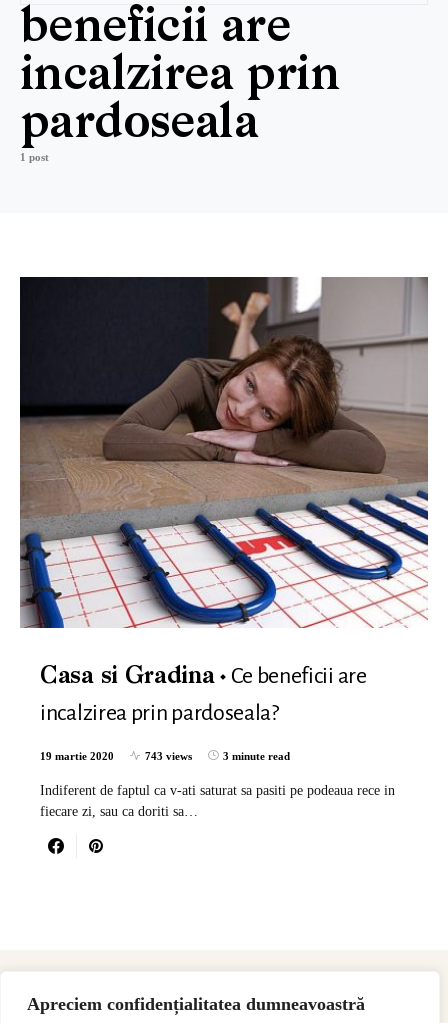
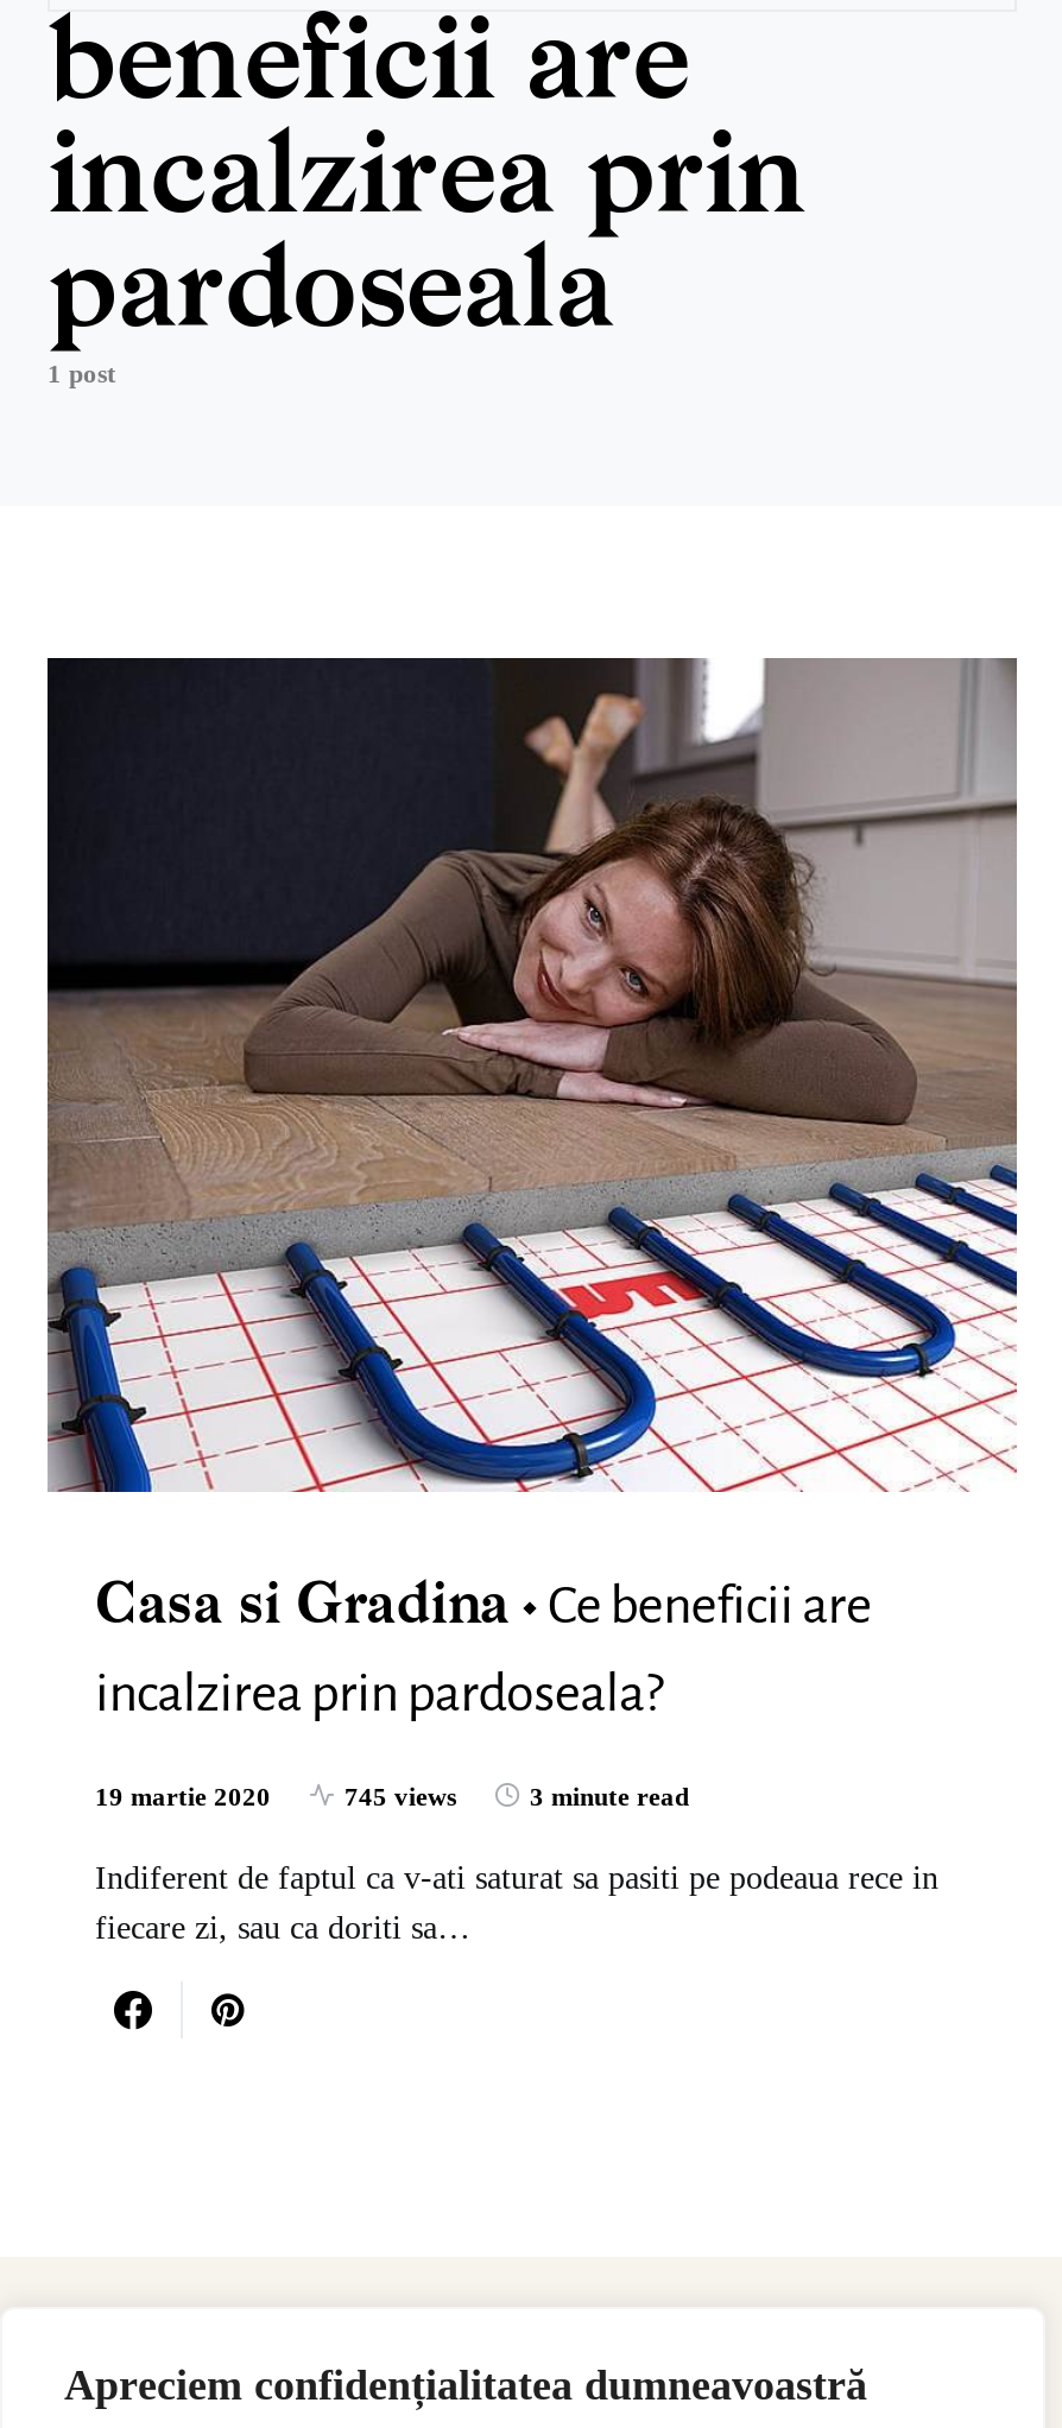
[145,750,192,762] 743 views -> [344,1781,456,1810] 745 views

